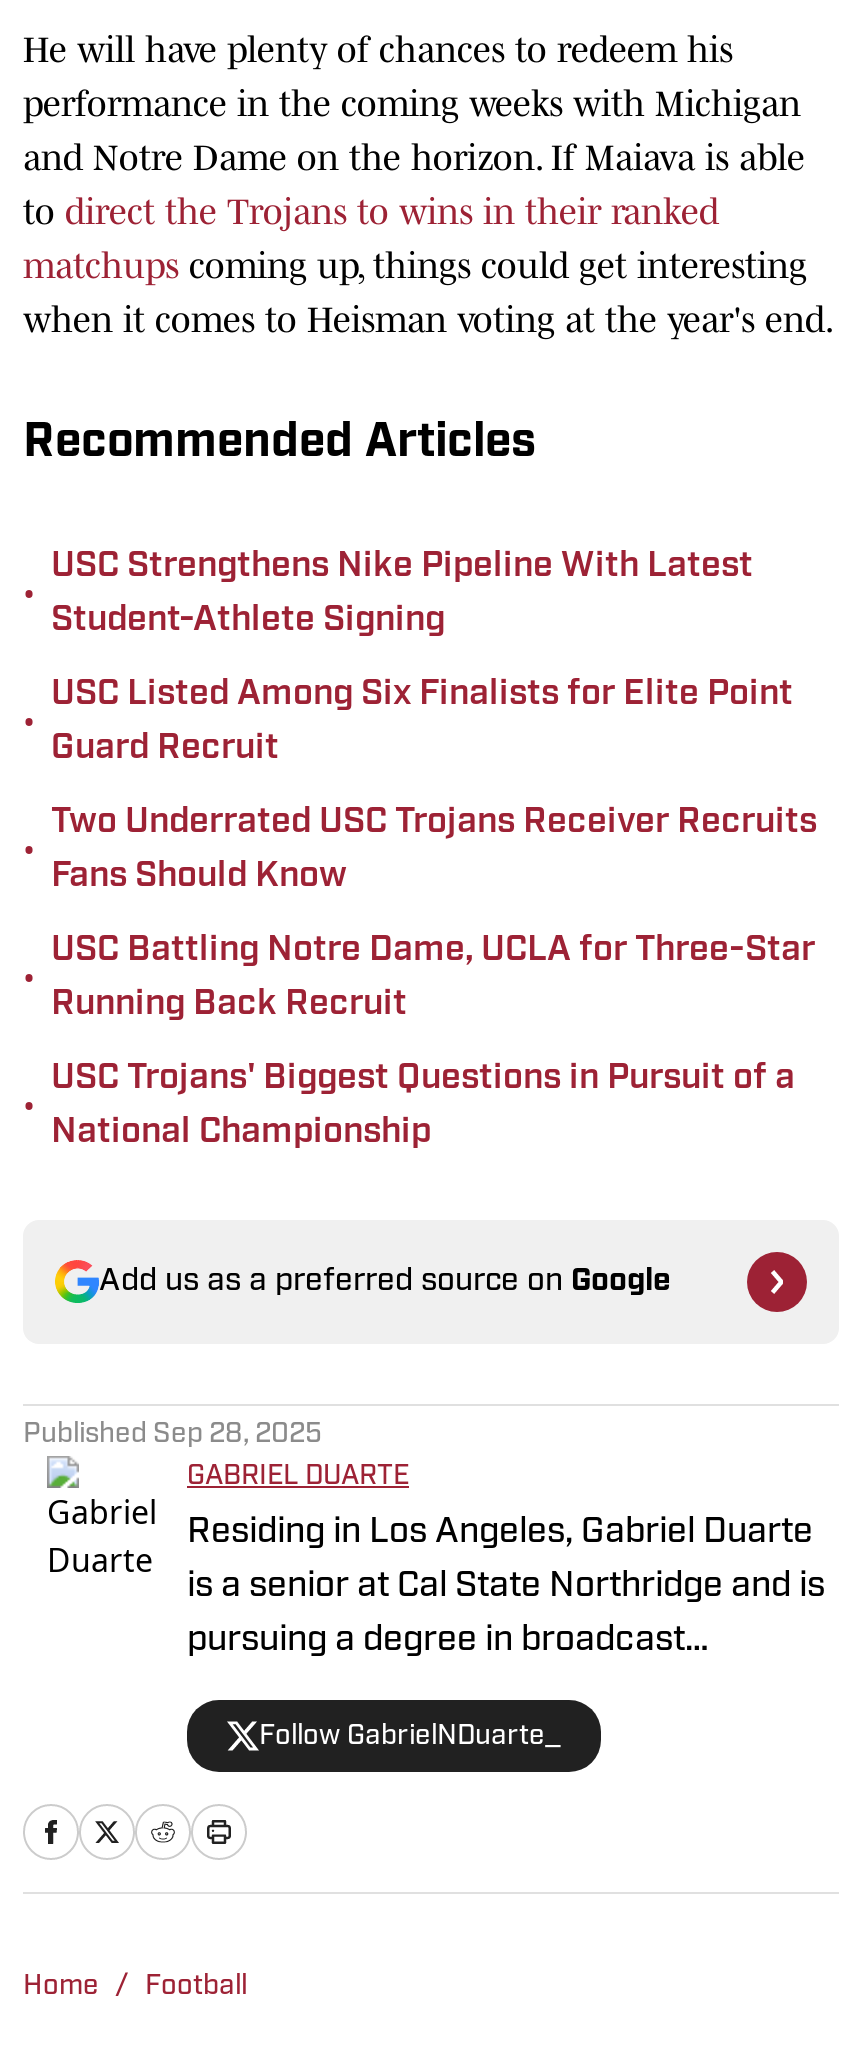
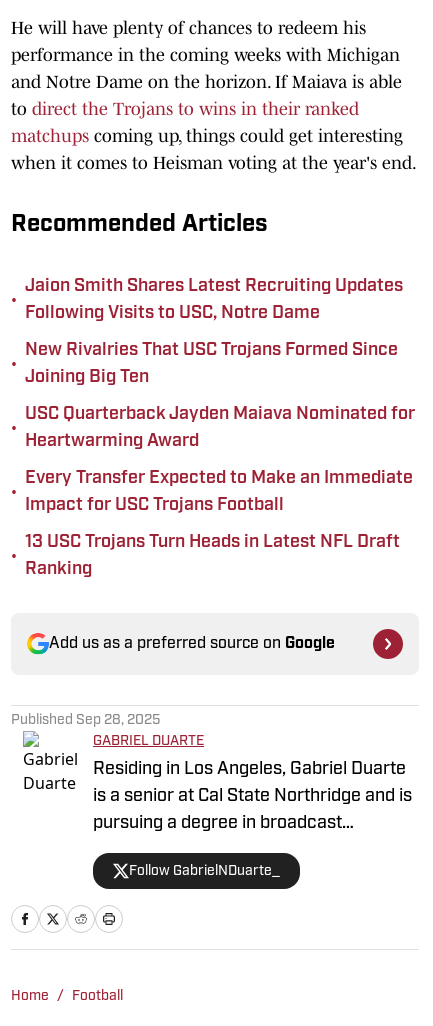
[51,548,753,640] USC Strengthens Nike Pipeline With Latest | Student-Athlete Signing -> [25,277,403,323] Jaion Smith Shares Latest Recruiting Updates | Following Visits to USC, Notre Dame
[51,676,793,768] USC Listed Among Six Finalists for Elite Point | Guard Recruit -> [25,341,398,387] New Rivalries That USC Trojans Formed Since | Joining Big Ten
[51,804,817,896] Two Underrated USC Trojans Receiver Recruits | Fans Should Know -> [25,405,415,451] USC Quarterback Jayden Maiava Nominated for | Heartwarming Award
[51,932,815,1024] USC Battling Notre Dame, UCLA for Three-Star | Running Back Recruit -> [25,469,413,515] Every Transfer Expected to Make an Immediate | Impact for USC Trojans Football
[51,1060,795,1152] USC Trojans' Biggest Questions in Pursuit of a | National Championship -> [25,533,400,579] 13 USC Trojans Turn Heads in Latest NFL Draft | Ranking

